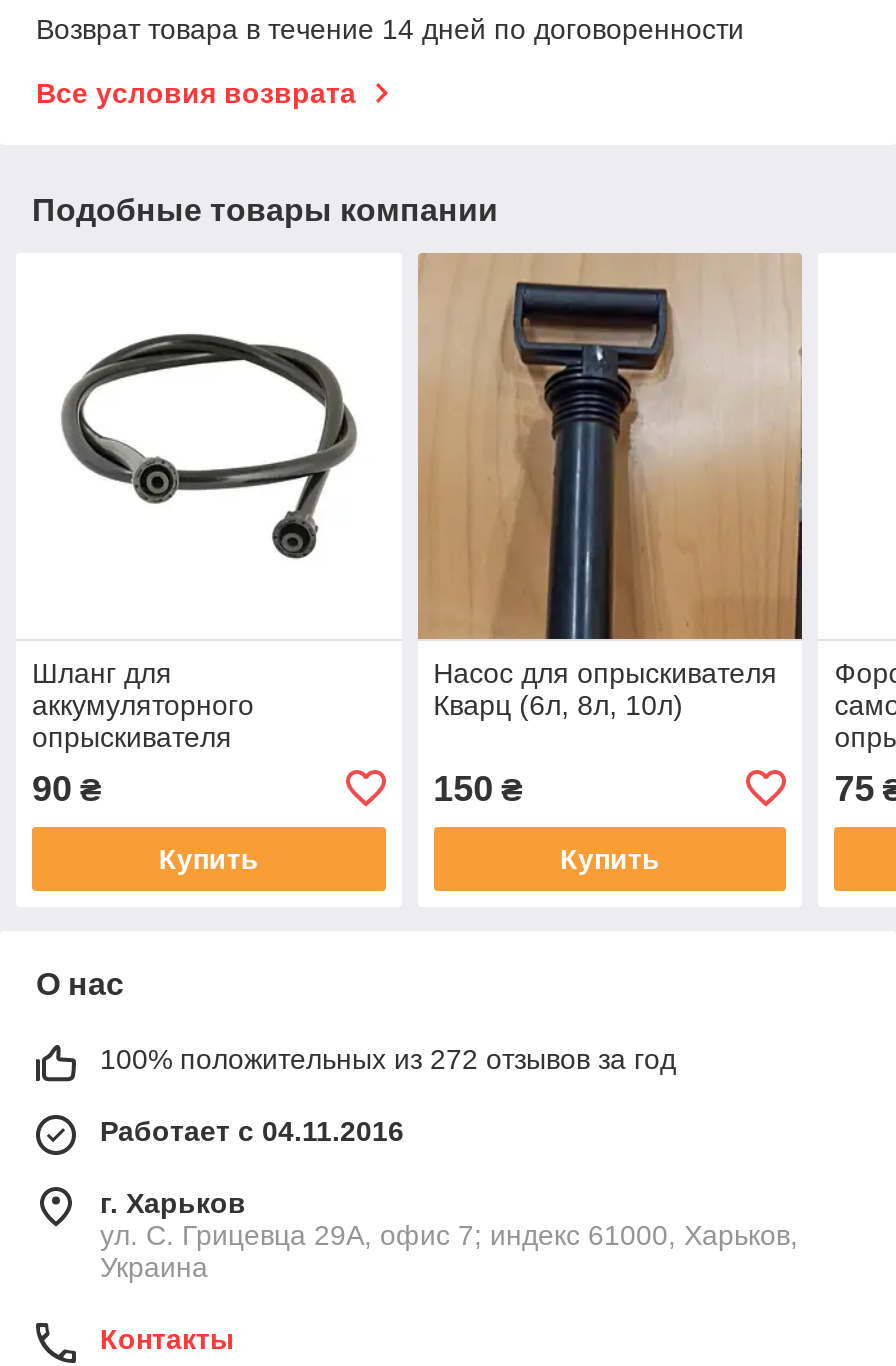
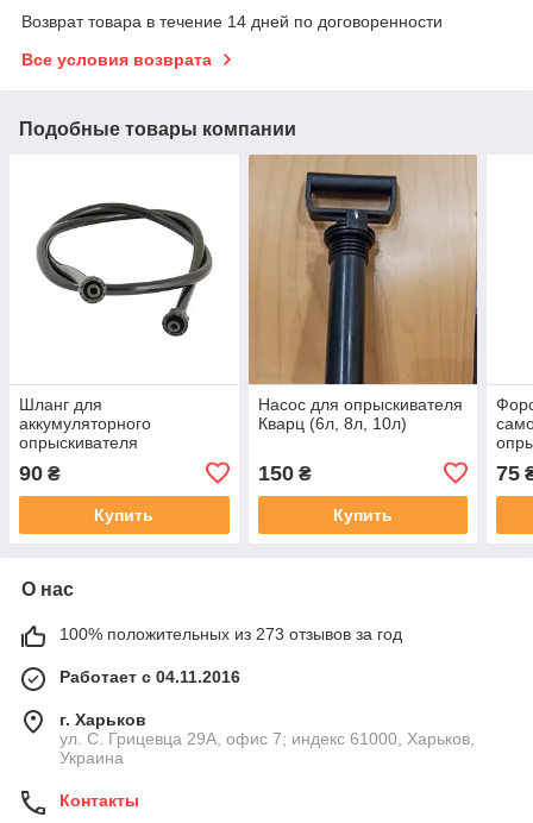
[100,1043,676,1075] 100% положительных из 272 отзывов за год -> [59,624,402,643] 100% положительных из 273 отзывов за год

